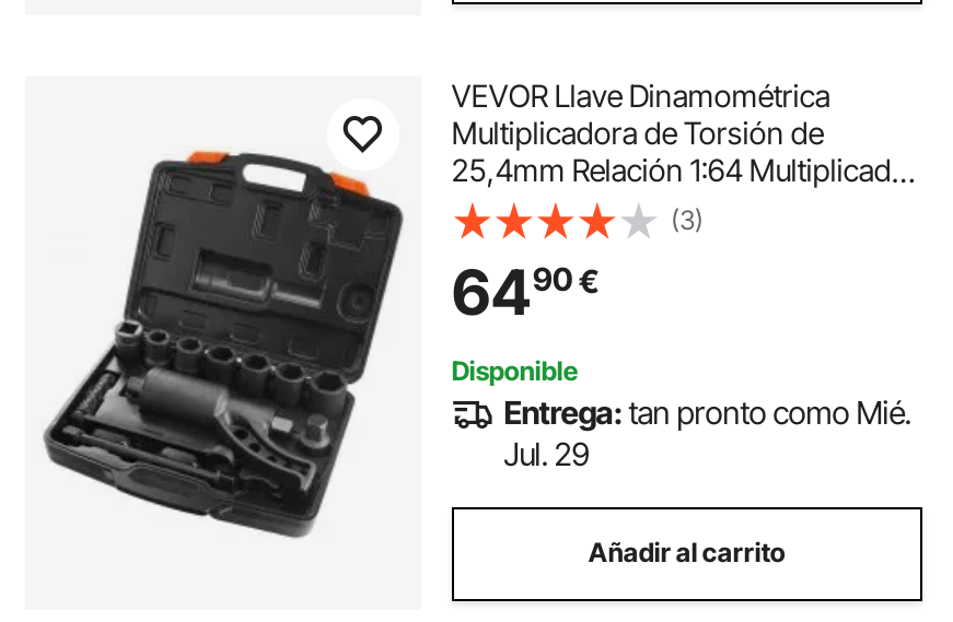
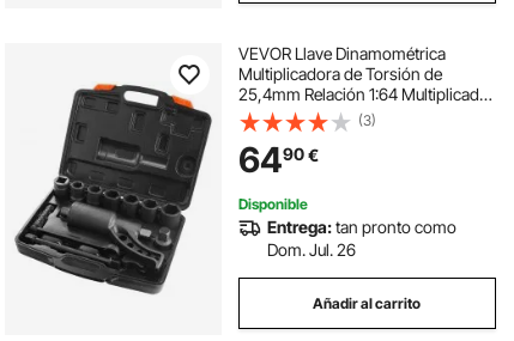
[504,394,911,472] Entrega: tan pronto como Mié. | Jul. 29 -> [267,217,456,260] Entrega: tan pronto como | Dom. Jul. 26

